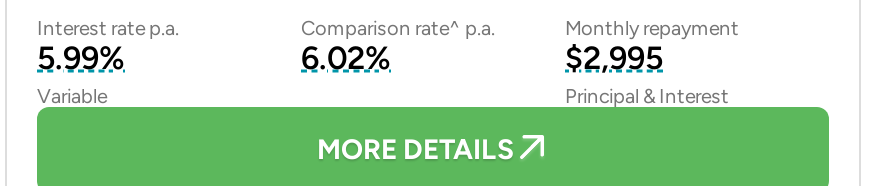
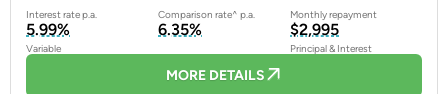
[301,39,391,77] 6.02% -> [158,20,202,39] 6.35%

